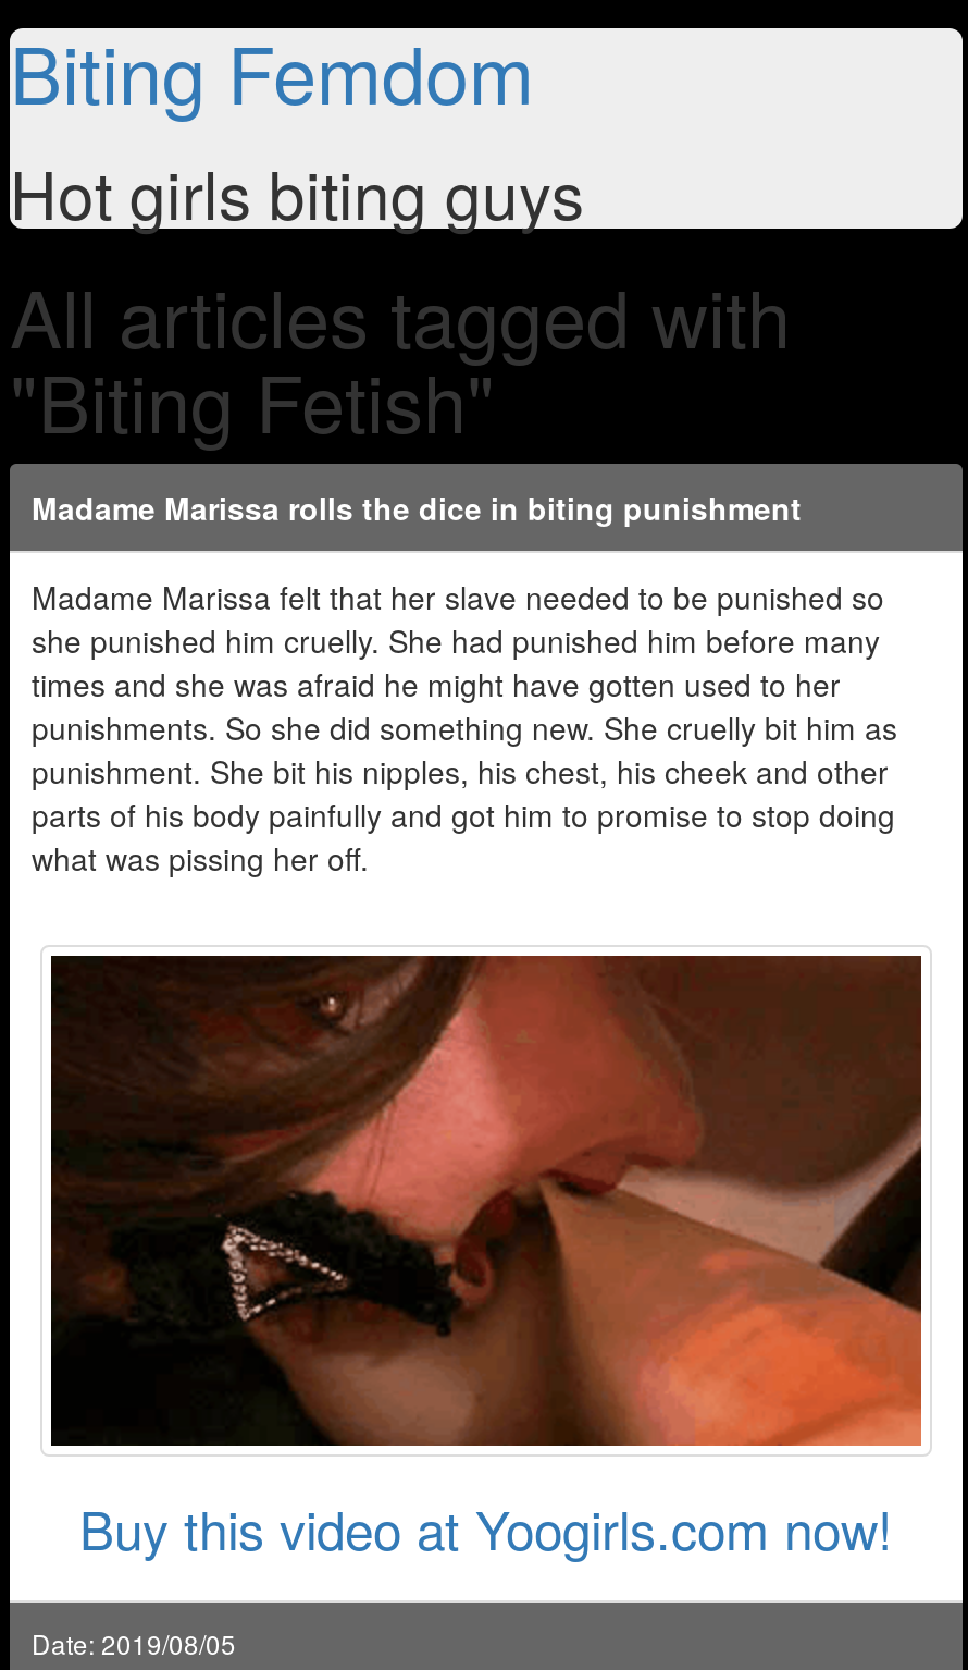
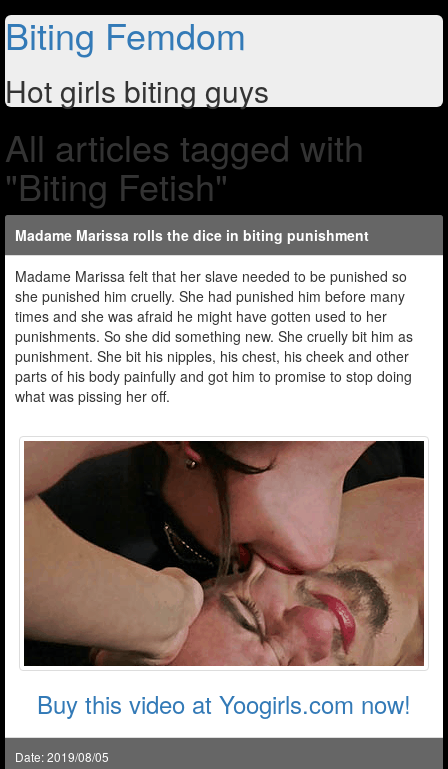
[49,954,923,1448] [image] -> [23,440,425,667] [image]

